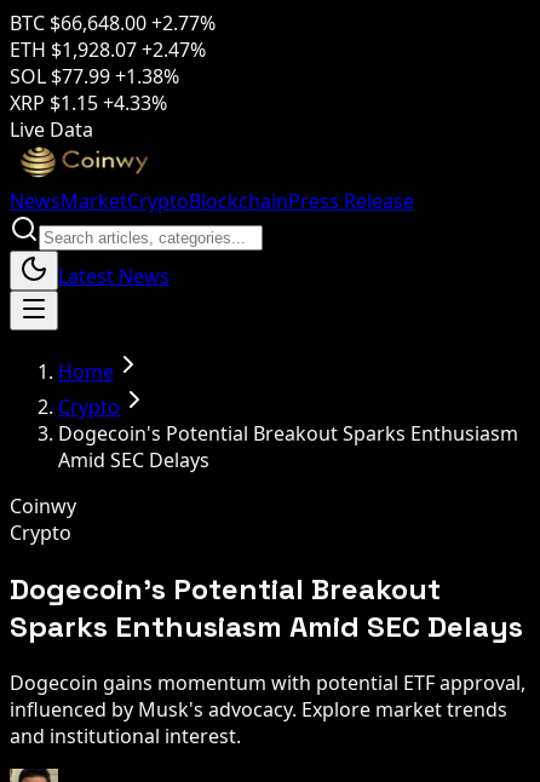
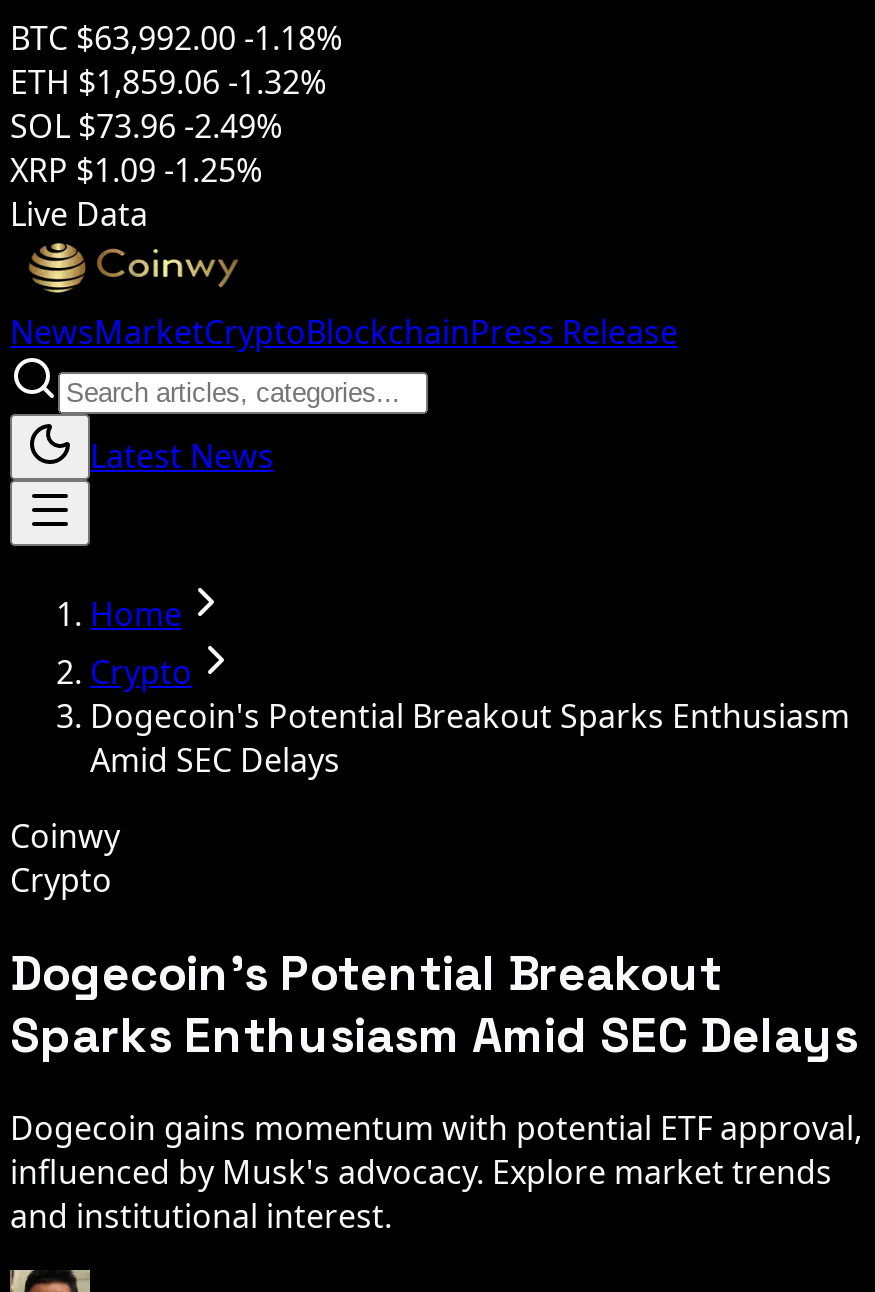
[10,10,216,36] BTC $66,648.00 +2.77% -> [10,16,342,60] BTC $63,992.00 -1.18%
[10,36,206,63] ETH $1,928.07 +2.47% -> [10,60,326,104] ETH $1,859.06 -1.32%
[10,63,179,90] SOL $77.99 +1.38% -> [10,104,282,148] SOL $73.96 -2.49%
[10,90,167,116] XRP $1.15 +4.33% -> [10,148,262,192] XRP $1.09 -1.25%

